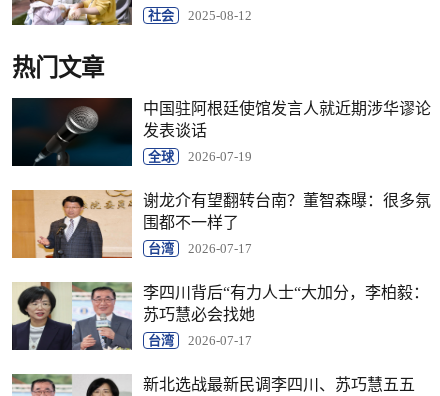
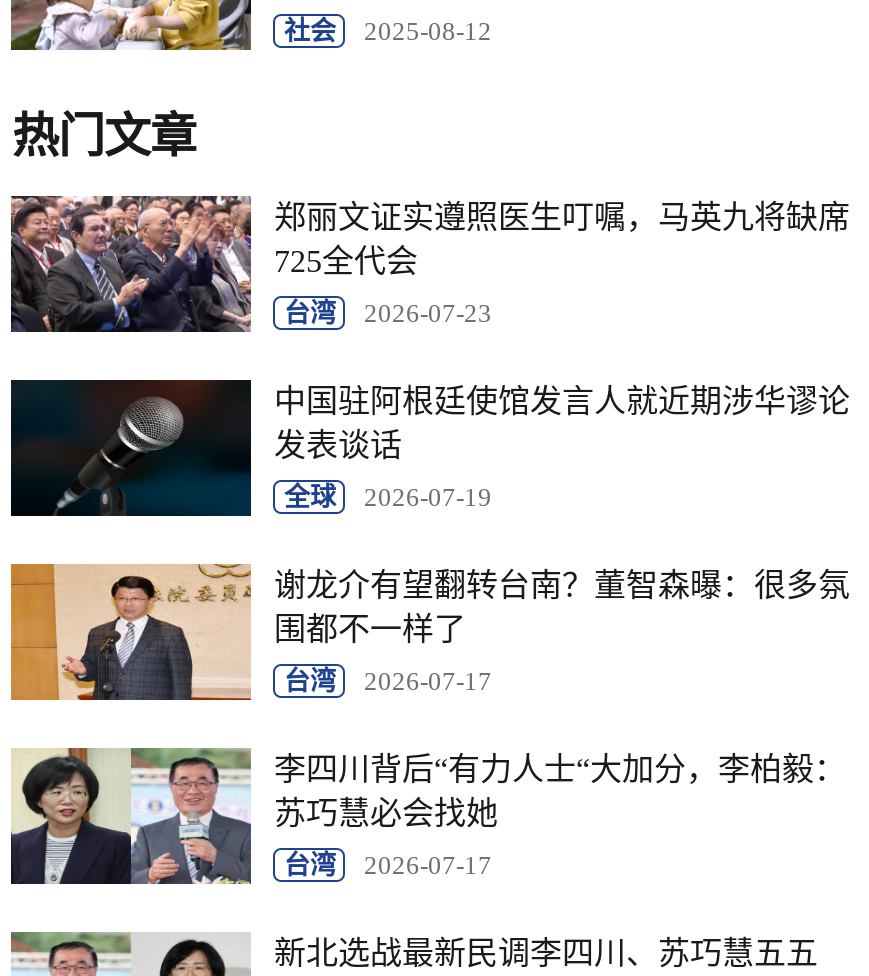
none -> [9,194,850,334] [image] | 郑丽文证实遵照医生叮嘱，马英九将缺席 | 725全代会 | 台湾 | 2026-07-23

